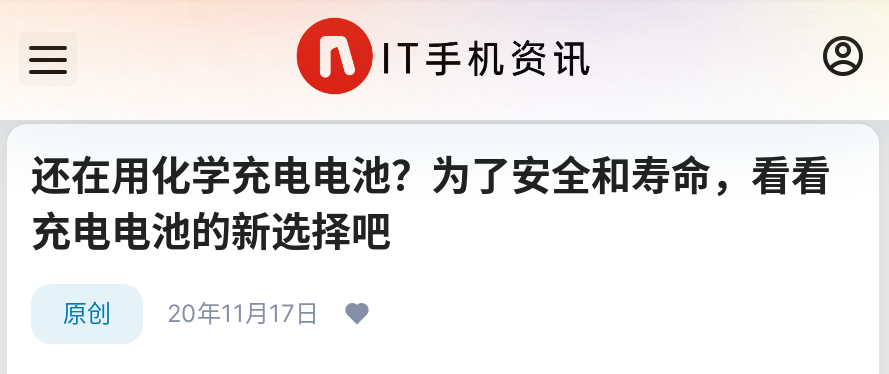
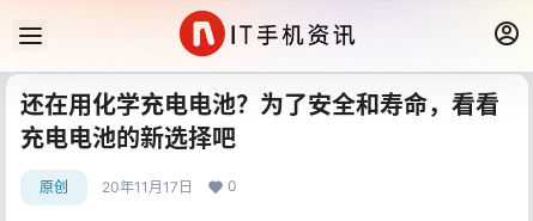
none -> [228,177,237,195] 0

